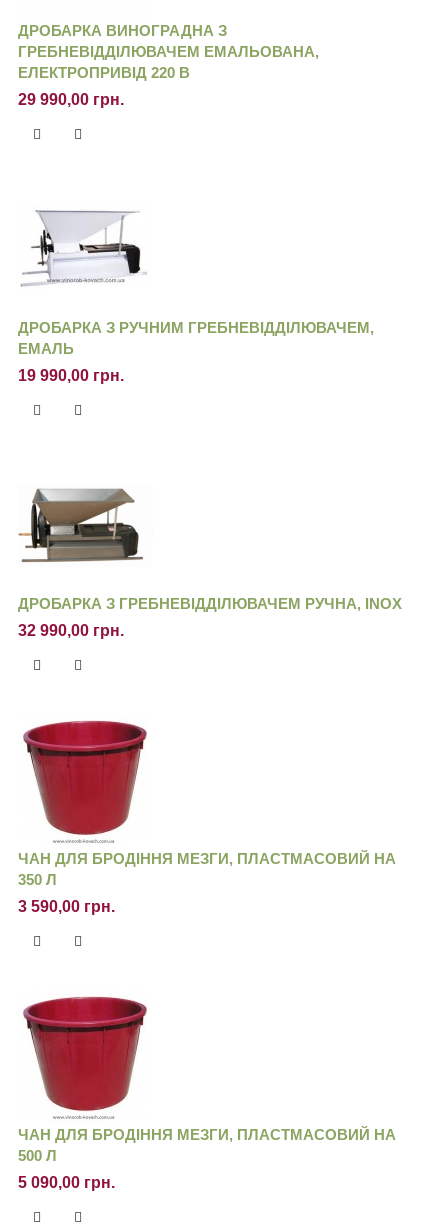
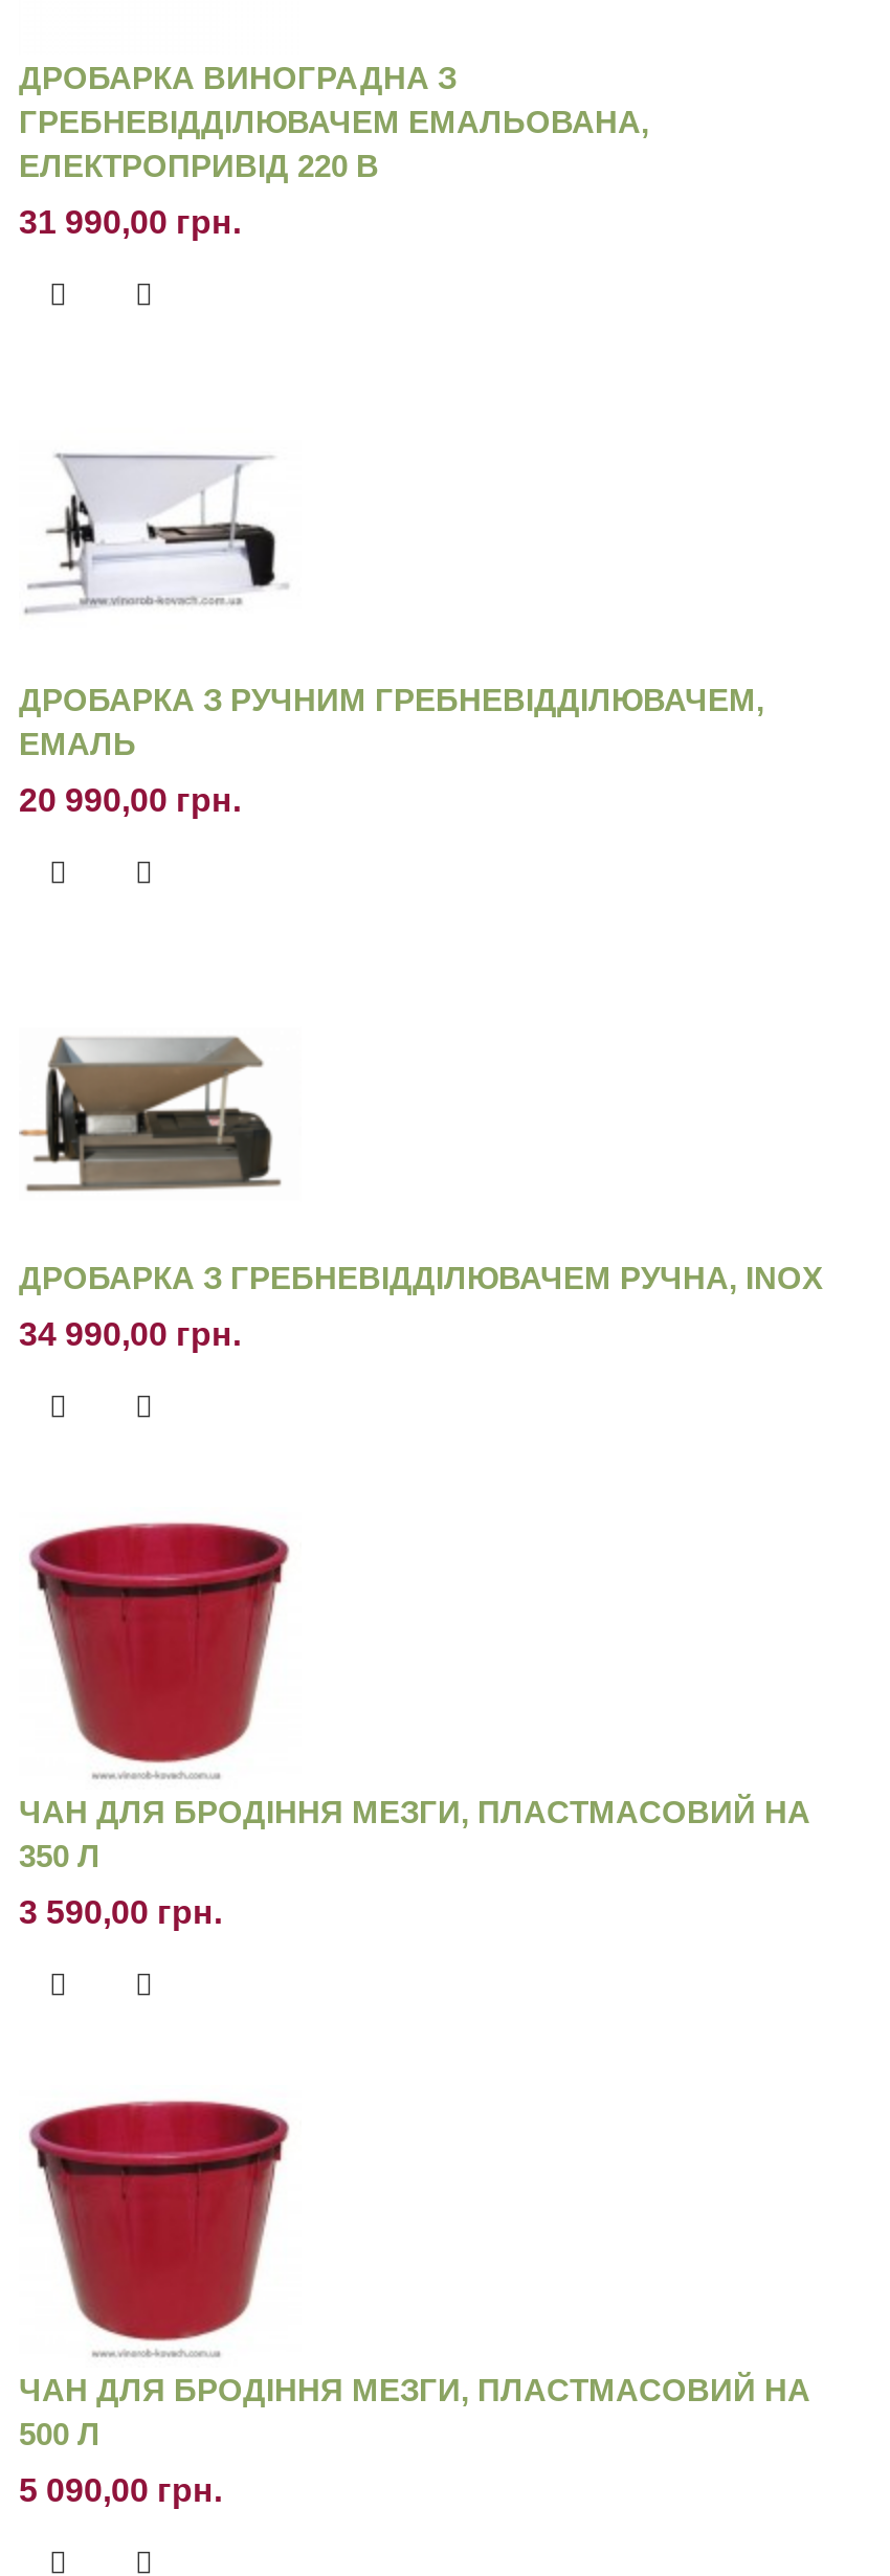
[18,91,124,108] 29 990,00 грн. -> [19,204,241,240] 31 990,00 грн.
[18,367,124,384] 19 990,00 грн. -> [19,782,241,818] 20 990,00 грн.
[18,622,124,639] 32 990,00 грн. -> [19,1316,241,1352] 34 990,00 грн.

